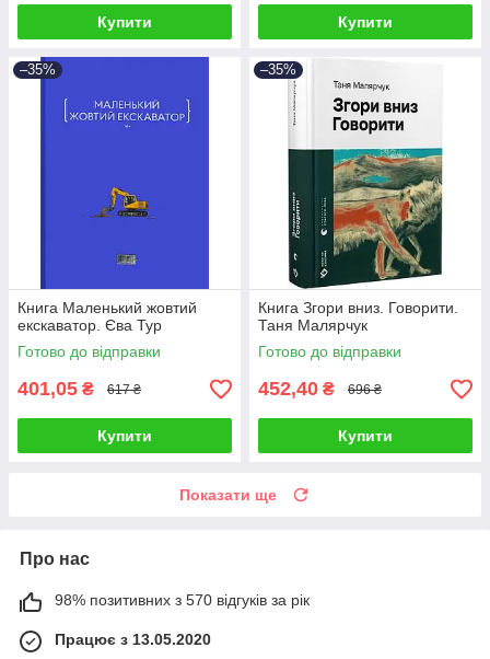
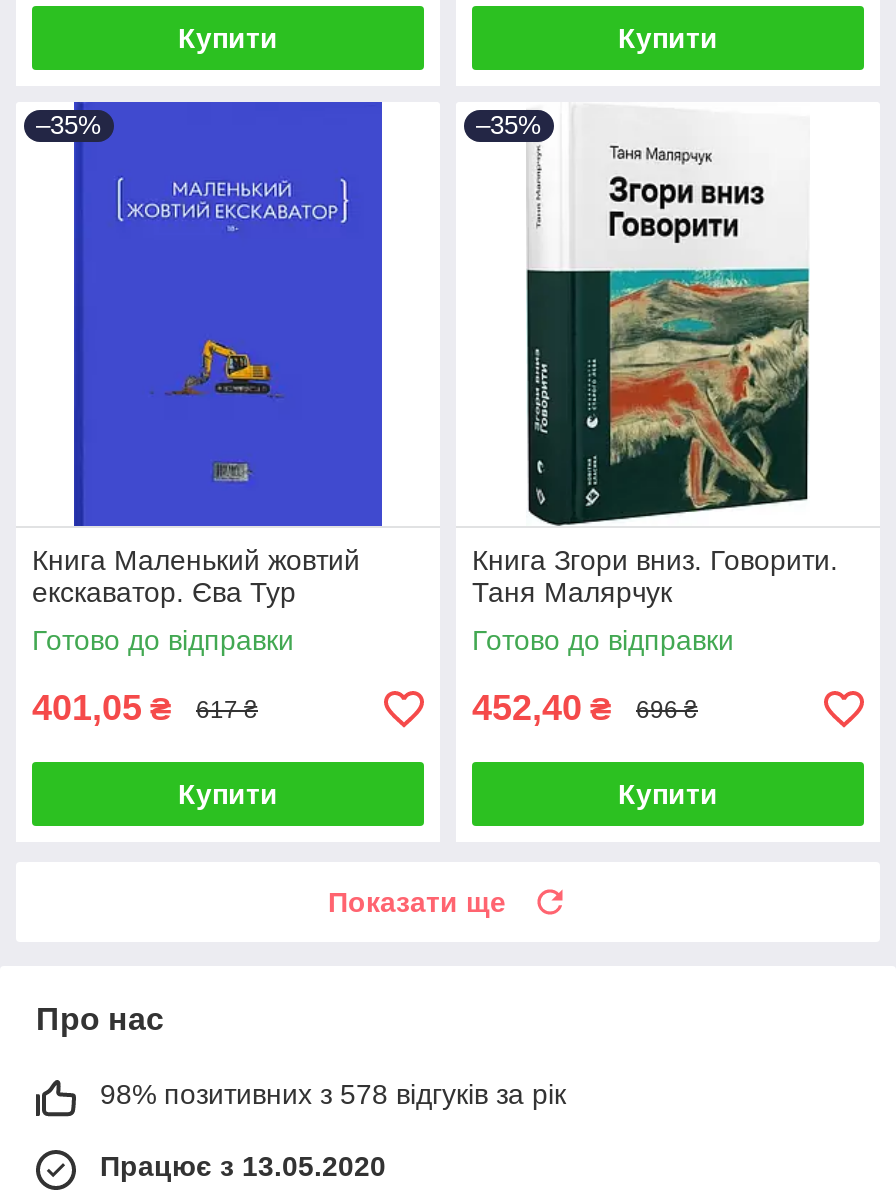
[55,592,310,609] 98% позитивних з 570 відгуків за рік -> [100,1079,566,1111] 98% позитивних з 578 відгуків за рік

